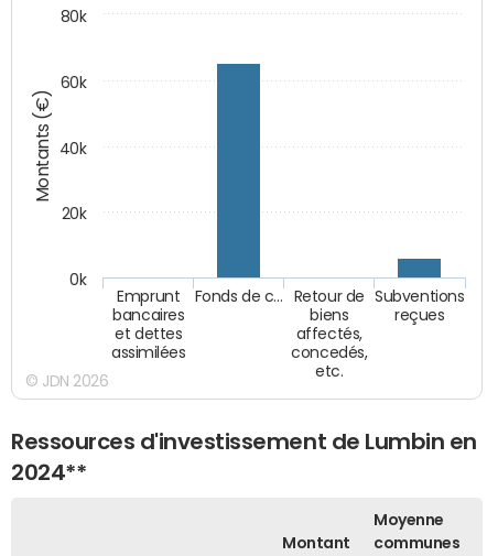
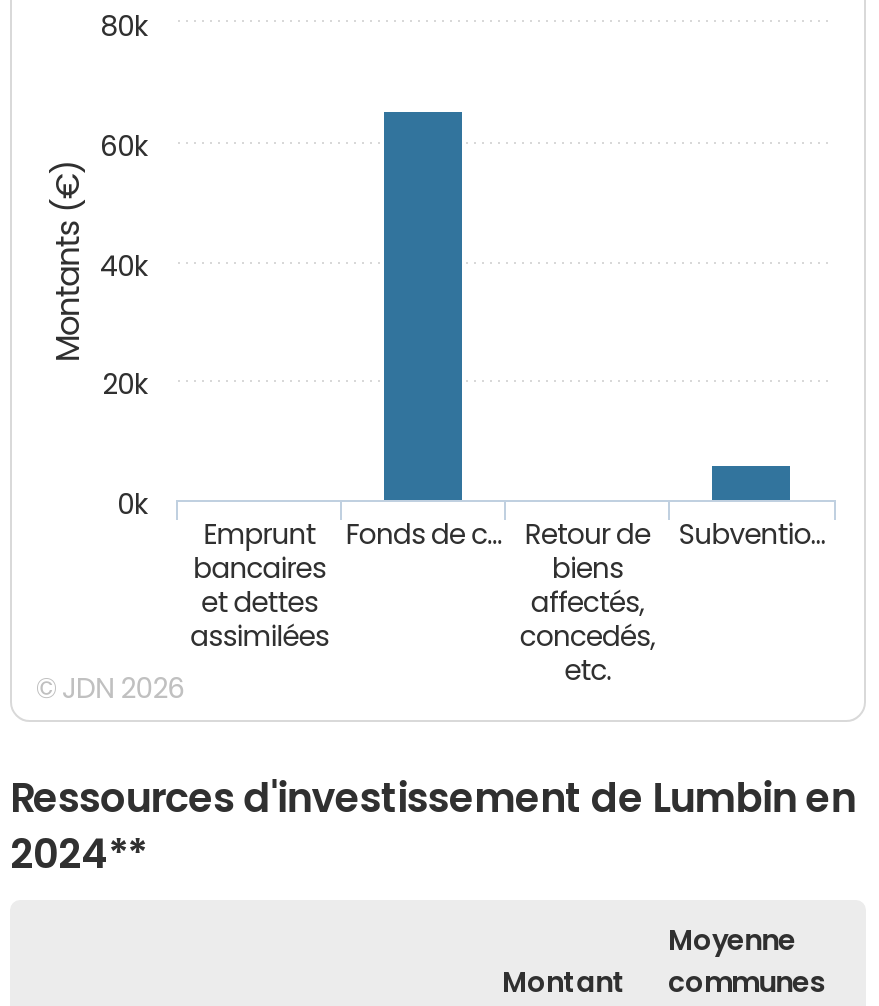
[375,289,465,325] Subventions | reçues -> [678,521,826,549] Subventio…

